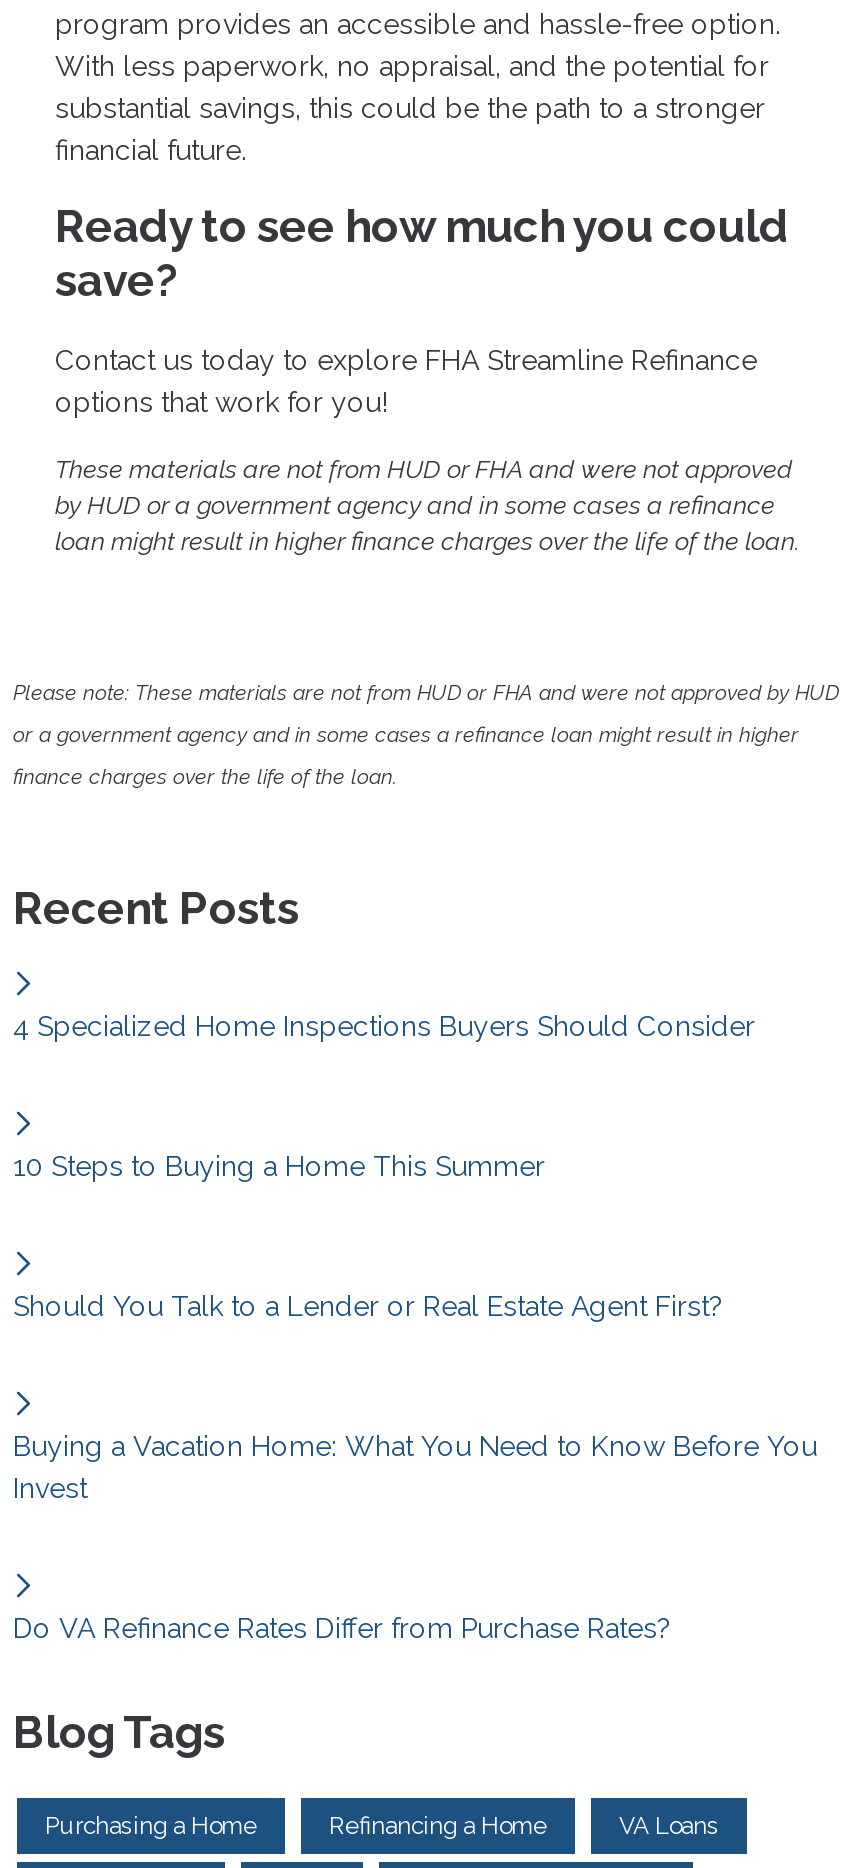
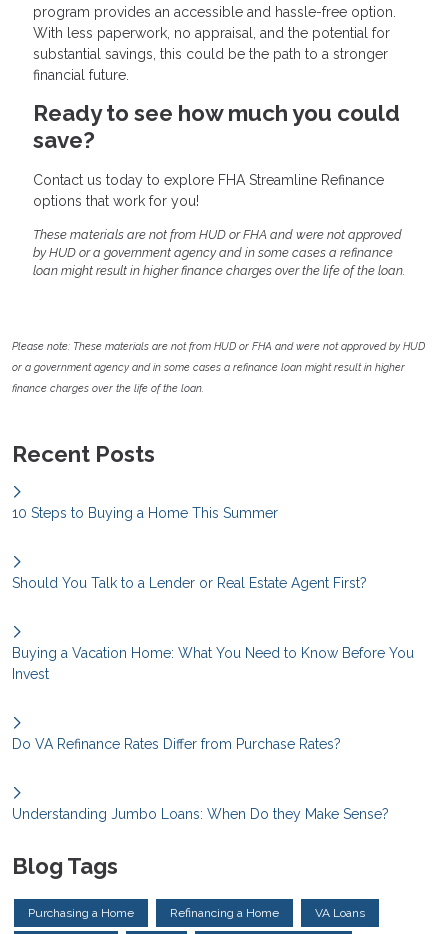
[13,1011,755,1043] 4 Specialized Home Inspections Buyers Should Consider -> none
moved [13,1151,817,1645] -> [12,505,414,752]: 10 Steps to Buying a Home This Summer | Should You Talk to a Lender or Real Estate Agent First? | Buying a Vacation Home: What You Need to Know Before You | Invest | Do VA Refinance Rates Differ from Purchase Rates?
none -> [12,806,389,822] Understanding Jumbo Loans: When Do they Make Sense?

